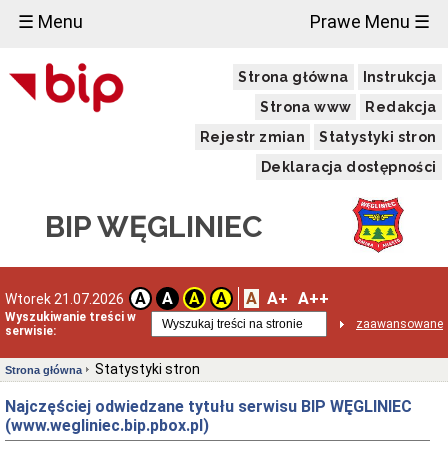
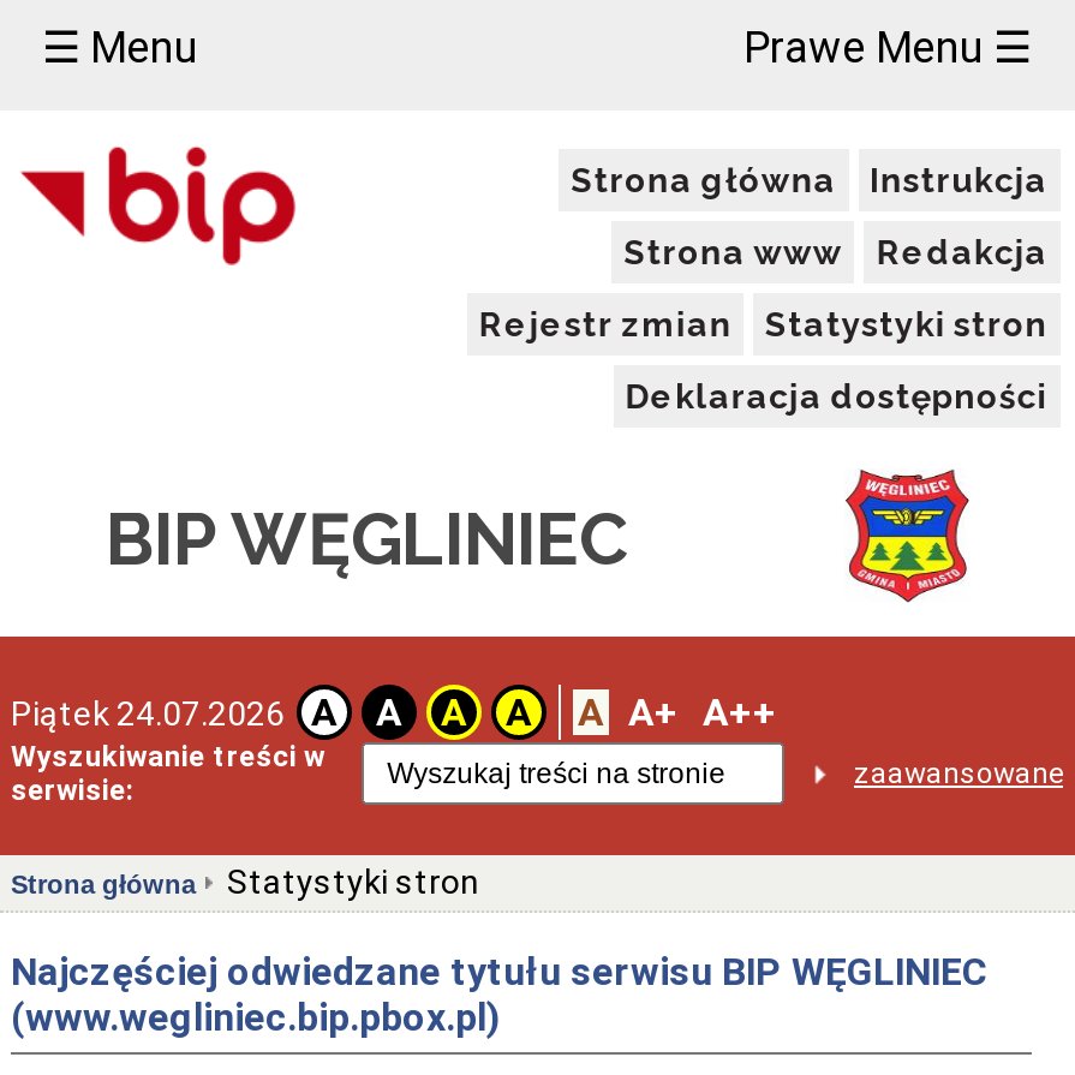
[5,290,124,306] Wtorek 21.07.2026 -> [11,693,285,731] Piątek 24.07.2026

